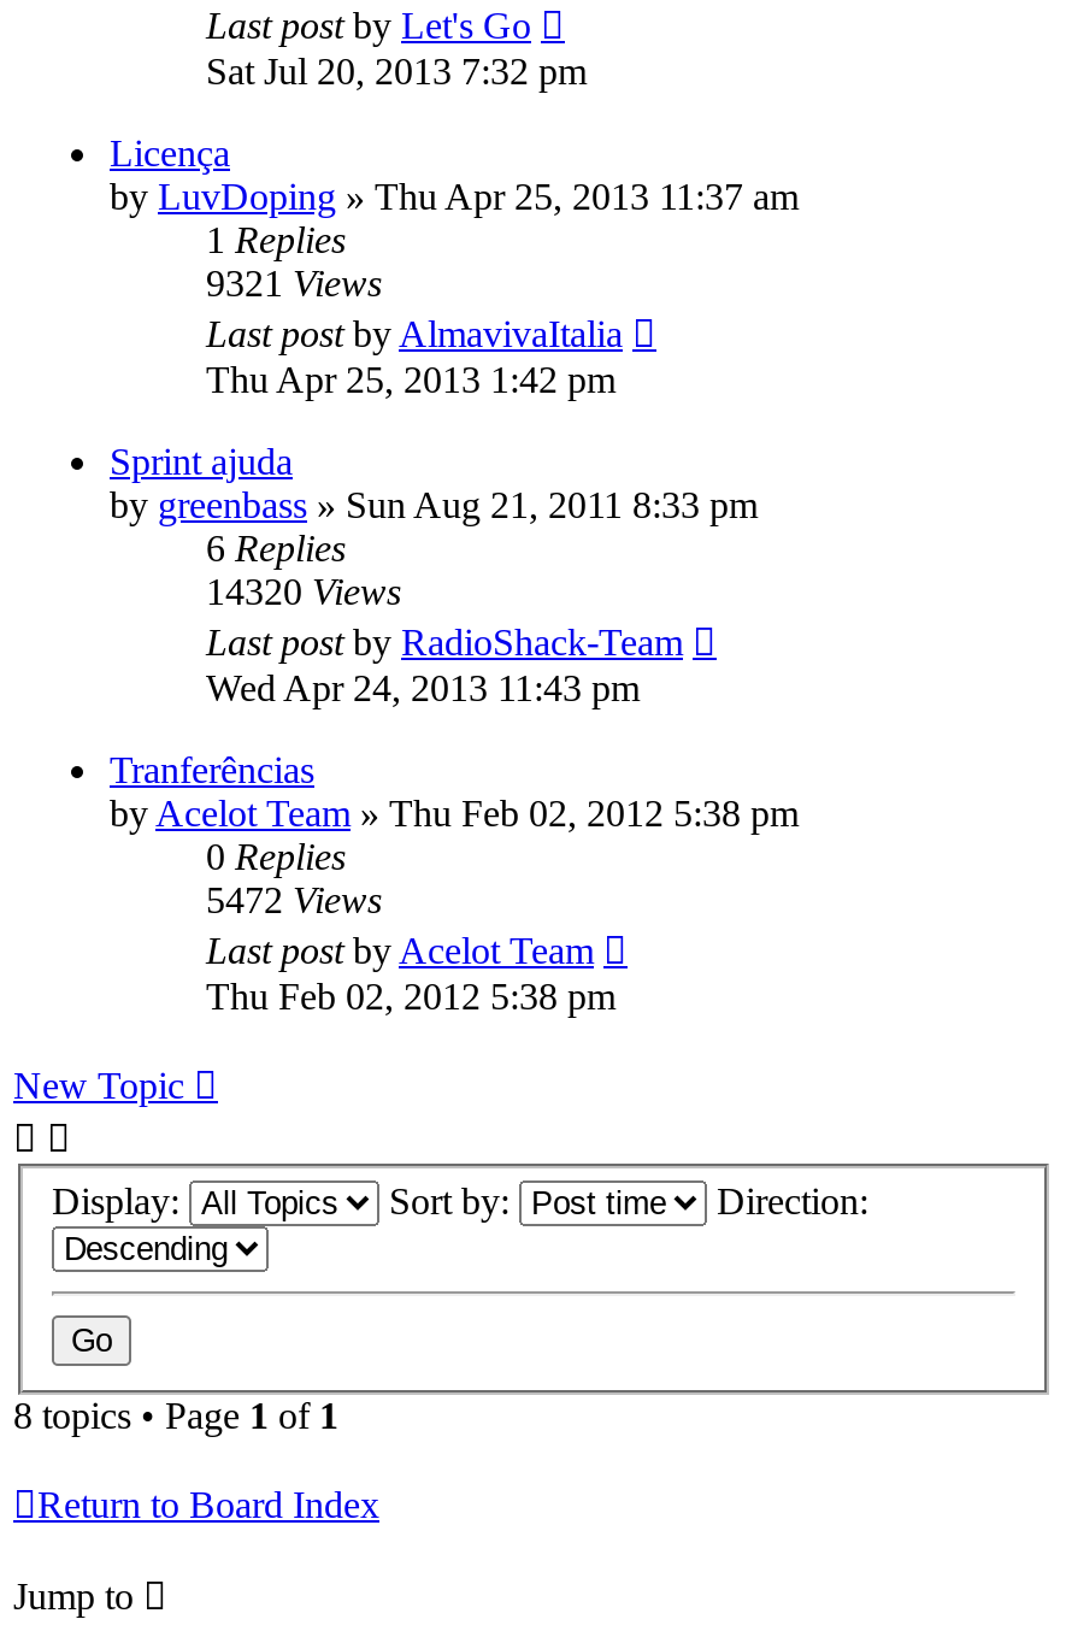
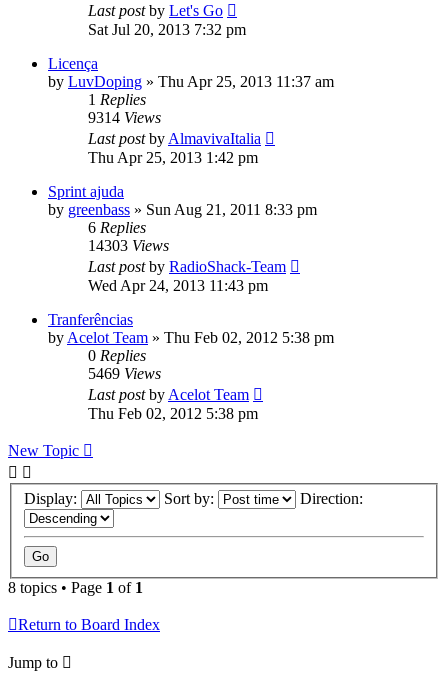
[206,262,382,303] 9321 Views -> [88,109,161,126] 9314 Views
[206,571,401,612] 14320 Views -> [88,237,169,254] 14303 Views
[206,879,382,920] 5472 Views -> [88,365,161,382] 5469 Views

